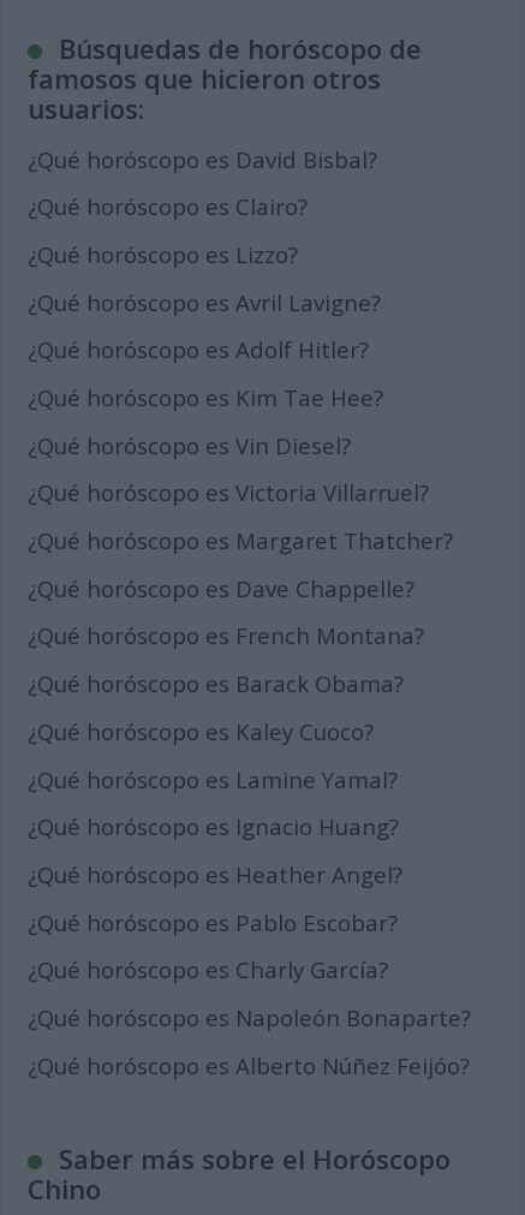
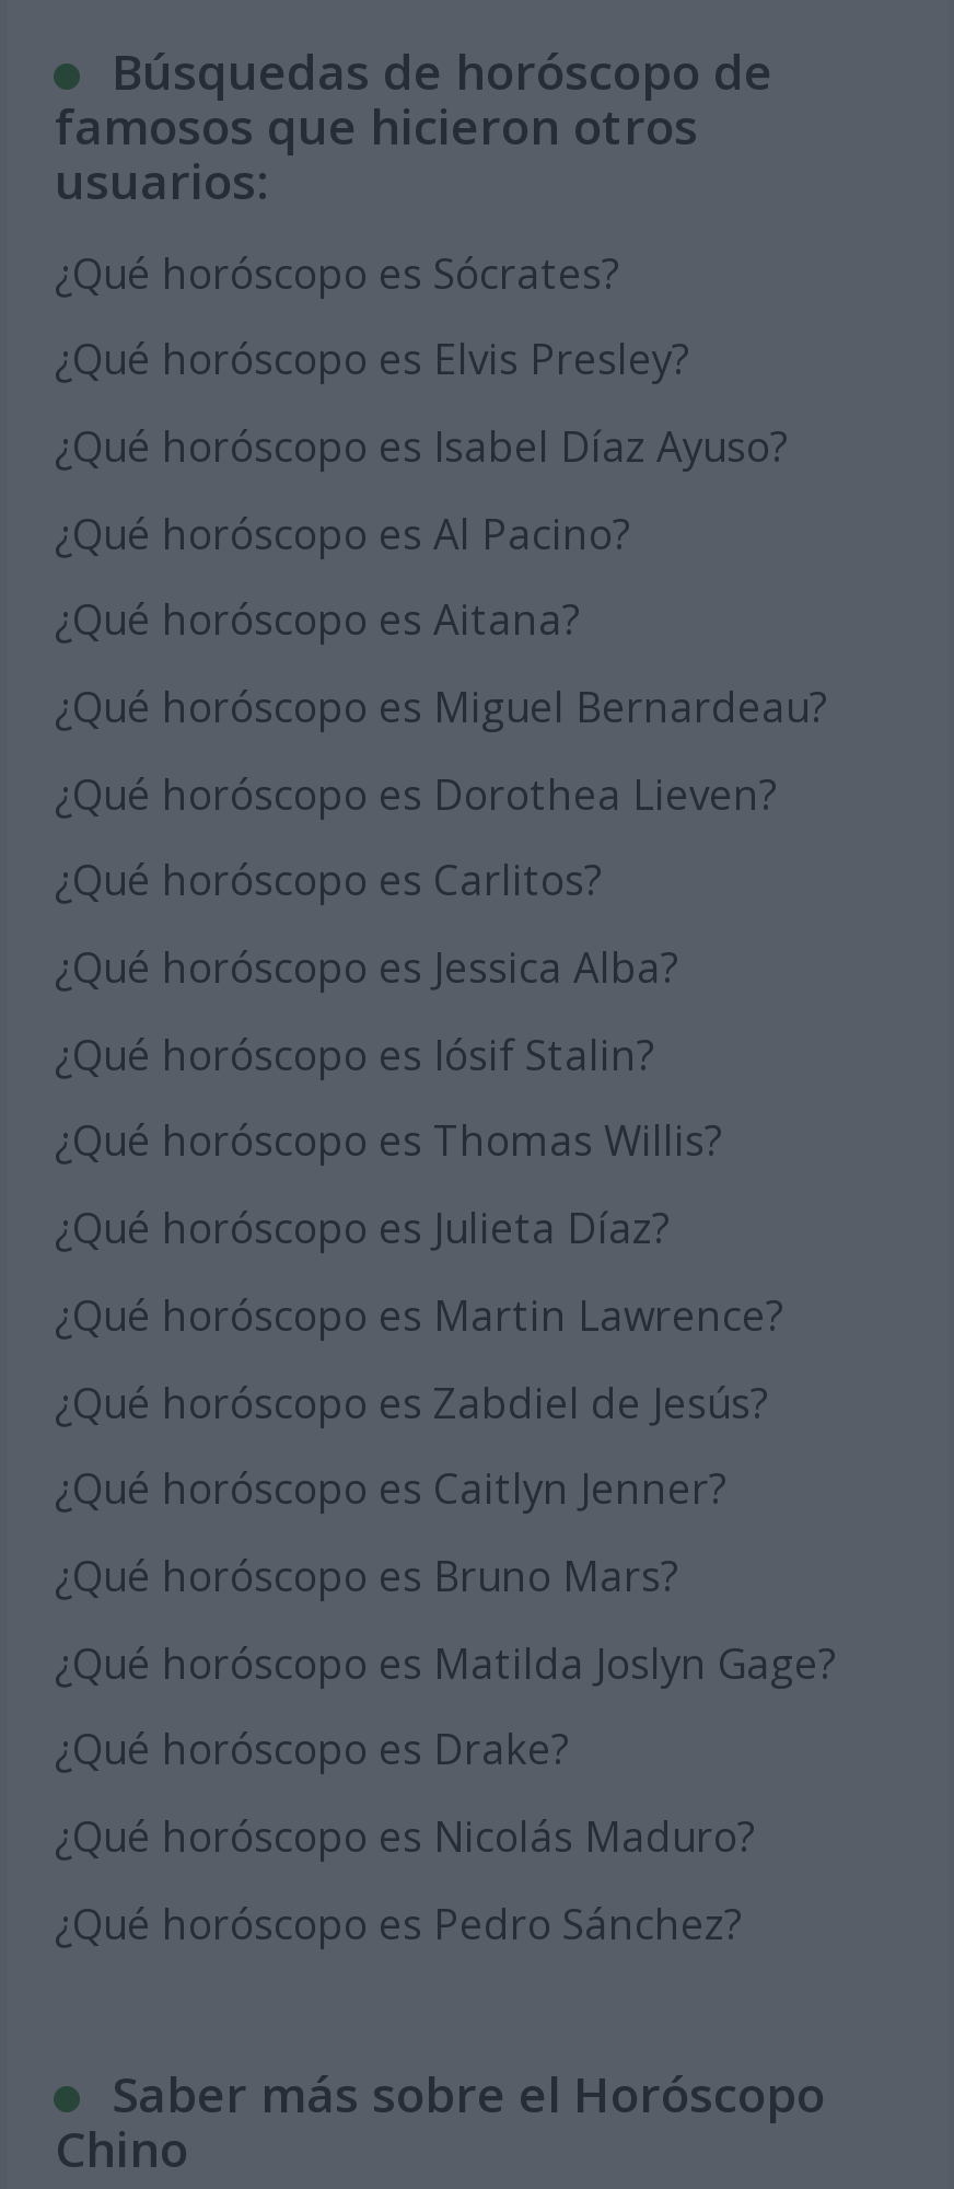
[28,144,378,174] ¿Qué horóscopo es David Bisbal? -> [55,244,619,299] ¿Qué horóscopo es Sócrates?
[28,191,308,221] ¿Qué horóscopo es Clairo? -> [55,331,689,386] ¿Qué horóscopo es Elvis Presley?
[28,239,299,269] ¿Qué horóscopo es Lizzo? -> [55,418,788,473] ¿Qué horóscopo es Isabel Díaz Ayuso?
[28,287,381,317] ¿Qué horóscopo es Avril Lavigne? -> [55,505,630,560] ¿Qué horóscopo es Al Pacino?
[28,334,369,365] ¿Qué horóscopo es Adolf Hitler? -> [55,592,580,646] ¿Qué horóscopo es Aitana?
[28,382,384,412] ¿Qué horóscopo es Kim Tae Hee? -> [55,679,827,733] ¿Qué horóscopo es Miguel Bernardeau?
[28,430,351,460] ¿Qué horóscopo es Vin Diesel? -> [55,765,777,820] ¿Qué horóscopo es Dorothea Lieven?
[28,478,429,508] ¿Qué horóscopo es Victoria Villarruel? -> [55,852,602,907] ¿Qué horóscopo es Carlitos?
[28,525,454,555] ¿Qué horóscopo es Margaret Thatcher? -> [55,939,678,994] ¿Qué horóscopo es Jessica Alba?
[28,573,415,603] ¿Qué horóscopo es Dave Chappelle? -> [55,1026,654,1081] ¿Qué horóscopo es Iósif Stalin?
[28,621,425,651] ¿Qué horóscopo es French Montana? -> [55,1113,722,1168] ¿Qué horóscopo es Thomas Willis?
[28,668,404,698] ¿Qué horóscopo es Barack Obama? -> [55,1200,670,1255] ¿Qué horóscopo es Julieta Díaz?
[28,716,374,746] ¿Qué horóscopo es Kaley Cuoco? -> [55,1287,783,1341] ¿Qué horóscopo es Martin Lawrence?
[28,764,398,794] ¿Qué horóscopo es Lamine Yamal? -> [55,1374,768,1428] ¿Qué horóscopo es Zabdiel de Jesús?
[28,811,399,841] ¿Qué horóscopo es Ignacio Huang? -> [55,1461,726,1515] ¿Qué horóscopo es Caitlyn Jenner?
[28,859,403,889] ¿Qué horóscopo es Heather Angel? -> [55,1547,678,1602] ¿Qué horóscopo es Bruno Mars?
[28,907,398,937] ¿Qué horóscopo es Pablo Escobar? -> [55,1634,836,1689] ¿Qué horóscopo es Matilda Joslyn Gage?
[28,954,389,984] ¿Qué horóscopo es Charly García? -> [55,1721,569,1776] ¿Qué horóscopo es Drake?
[28,1002,472,1032] ¿Qué horóscopo es Napoleón Bonaparte? -> [55,1808,755,1863] ¿Qué horóscopo es Nicolás Maduro?
[28,1050,470,1080] ¿Qué horóscopo es Alberto Núñez Feijóo? -> [55,1895,742,1950] ¿Qué horóscopo es Pedro Sánchez?

